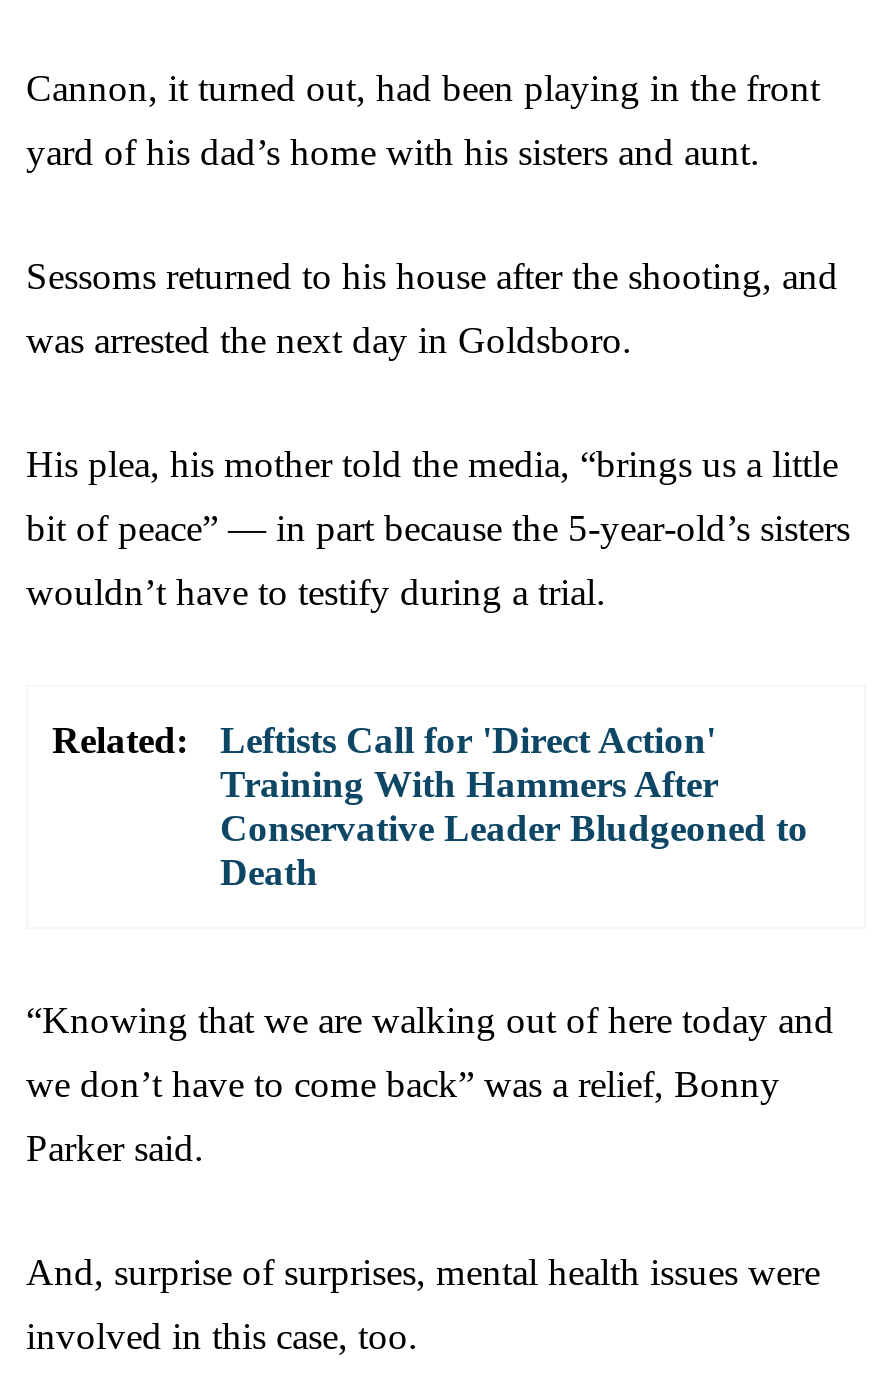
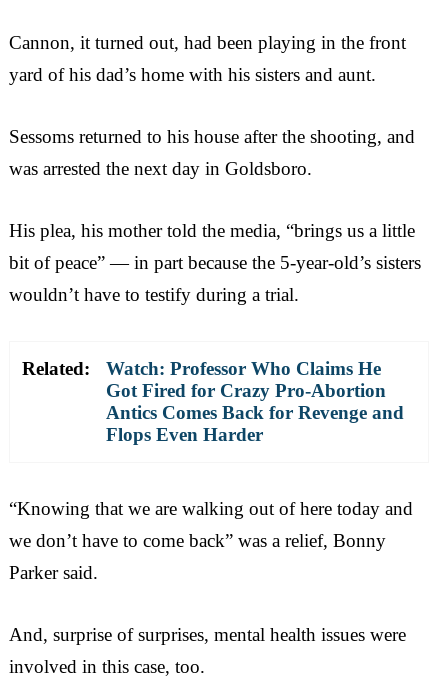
[220,718,808,892] Leftists Call for 'Direct Action' | Training With Hammers After | Conservative Leader Bludgeoned to | Death -> [106,358,404,445] Watch: Professor Who Claims He | Got Fired for Crazy Pro-Abortion | Antics Comes Back for Revenge and | Flops Even Harder

